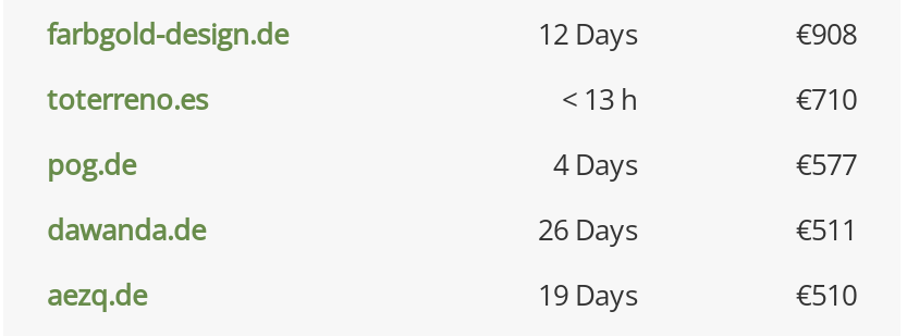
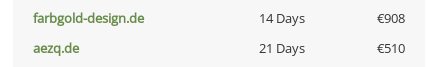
[538,15,638,54] 12 Days -> [258,9,304,27] 14 Days
[47,80,857,249] toterreno.es | < 13 h | €710 | pog.de | 4 Days | €577 | dawanda.de | 26 Days | €511 -> none
[538,276,638,315] 19 Days -> [258,39,304,57] 21 Days

